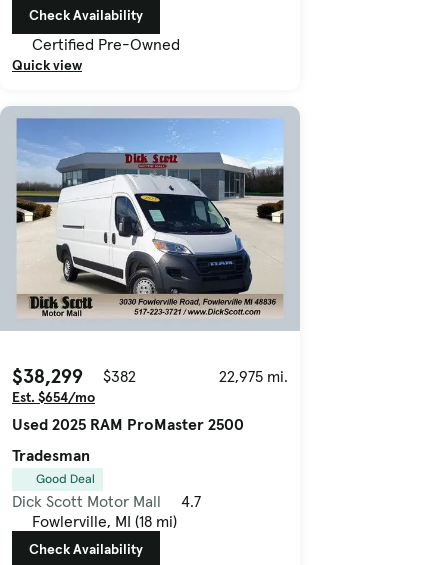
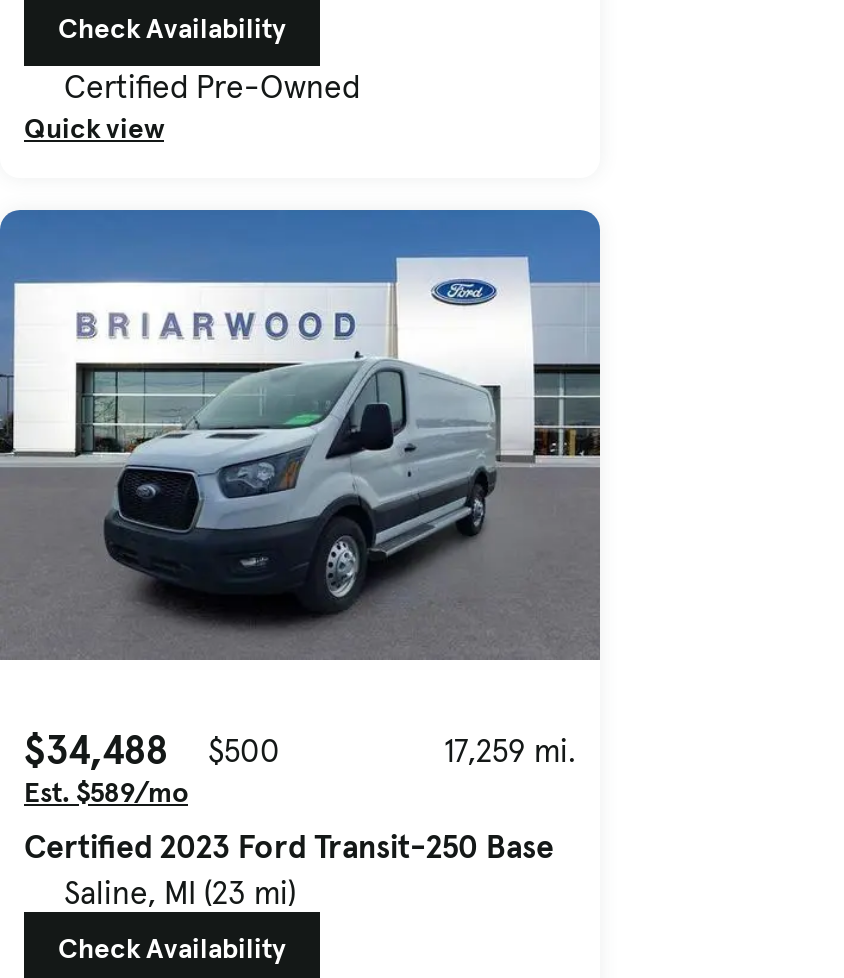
[3,107,299,531] [image] | $38,299 | $382 | 22,975 mi. | Est. $654/mo | Used 2025 RAM ProMaster 2500 | Tradesman | Good Deal | Dick Scott Motor Mall | 4.7 | Fowlerville, MI (18 mi) -> [6,210,602,912] [image] | $34,488 | $500 | 17,259 mi. | Est. $589/mo | Certified 2023 Ford Transit-250 Base | Saline, MI (23 mi)

